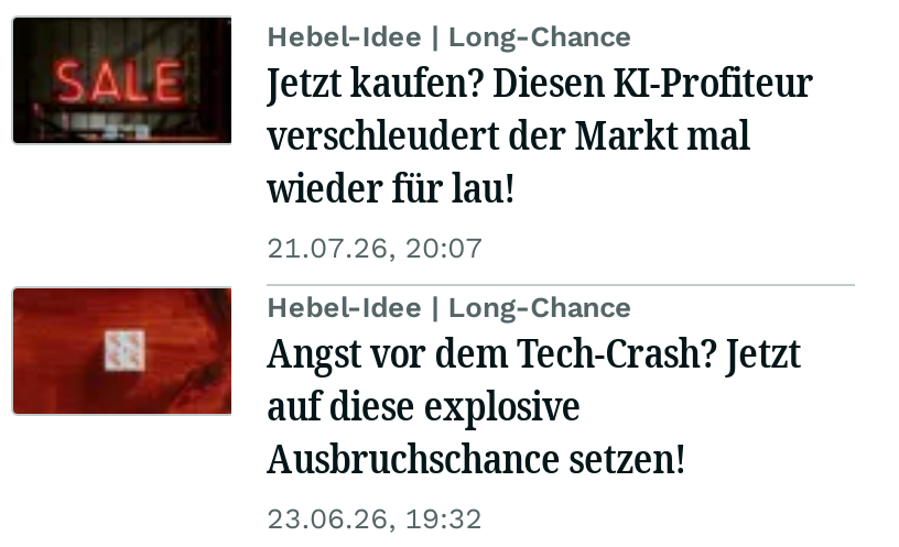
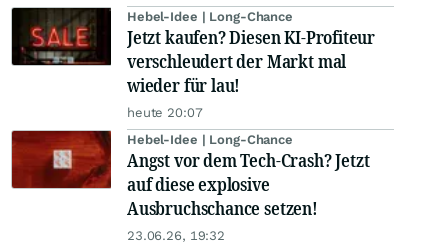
[267,232,483,265] 21.07.26, 20:07 -> [127,105,203,120] heute 20:07

